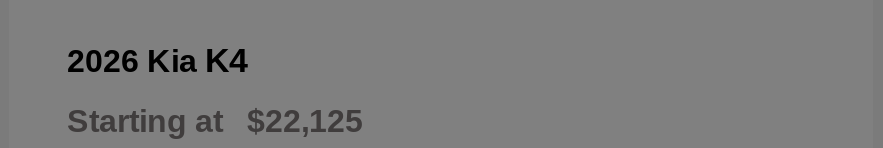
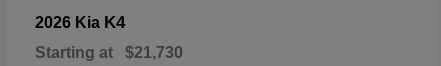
[67,105,363,139] Starting at $22,125 -> [35,44,183,61] Starting at $21,730

